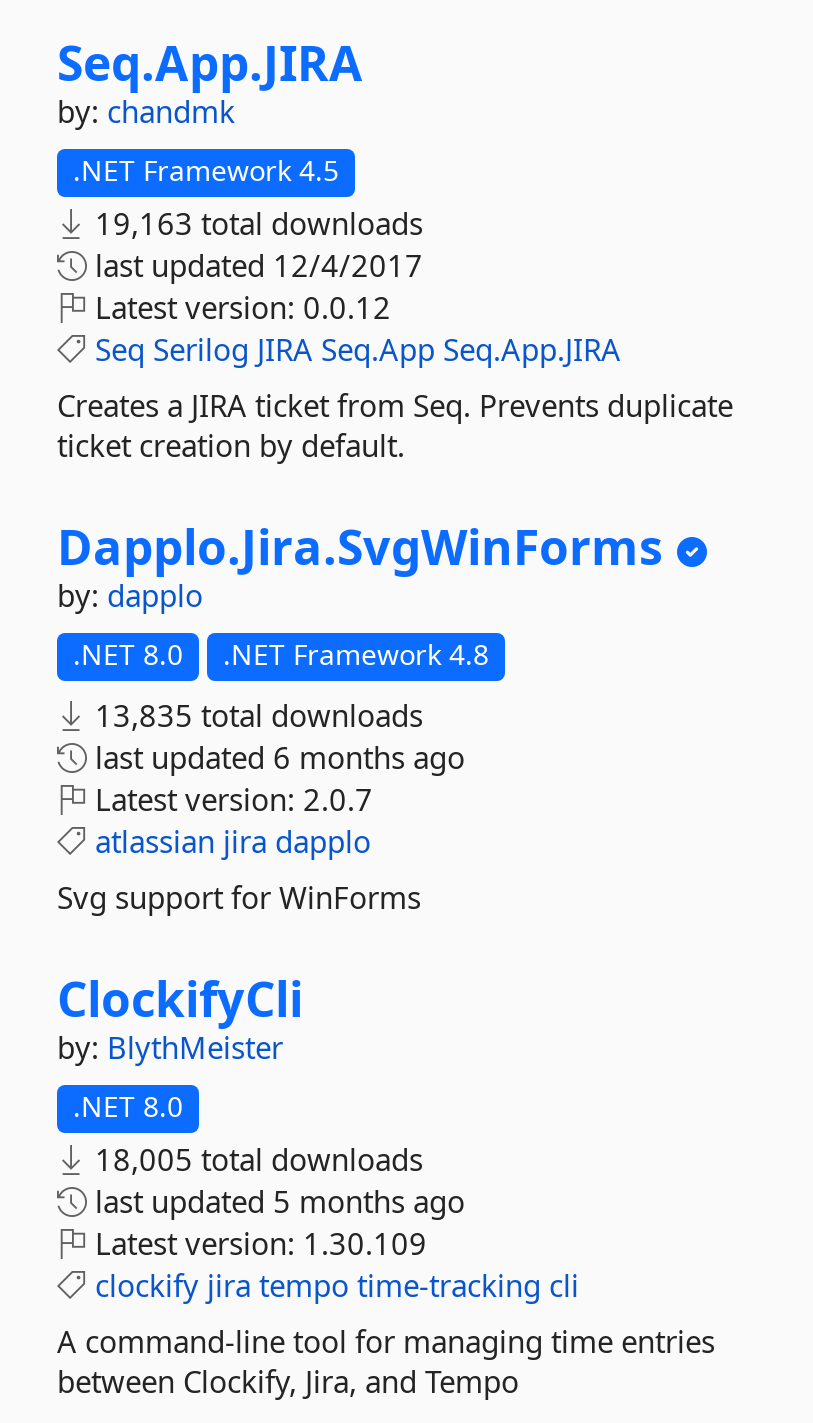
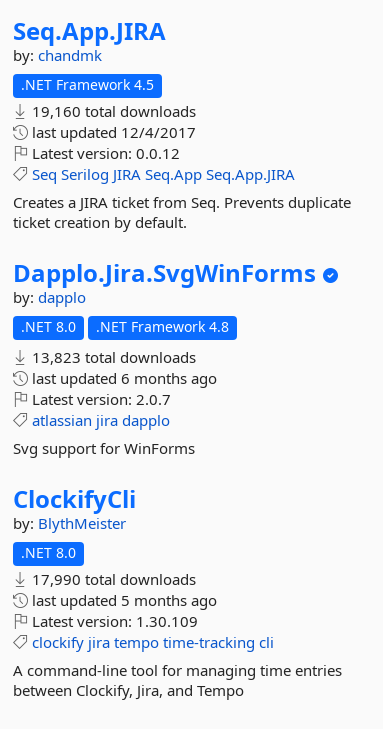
[87,203,423,243] 19,163 total downloads -> [28,101,196,121] 19,160 total downloads
[87,695,423,735] 13,835 total downloads -> [28,347,196,367] 13,823 total downloads
[87,1139,423,1179] 18,005 total downloads -> [28,569,196,589] 17,990 total downloads

